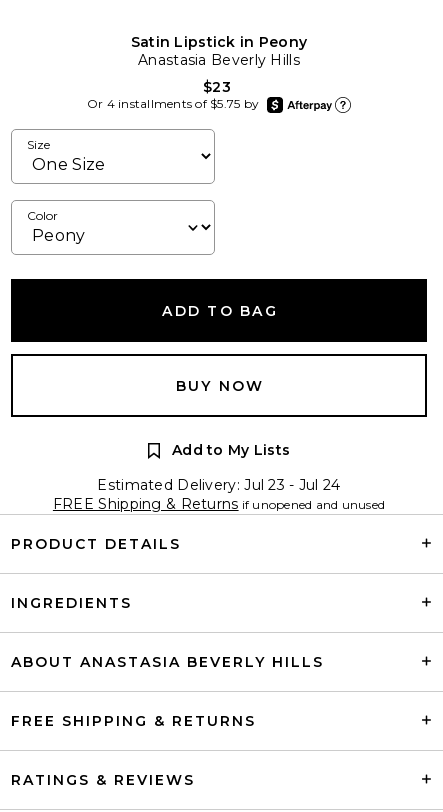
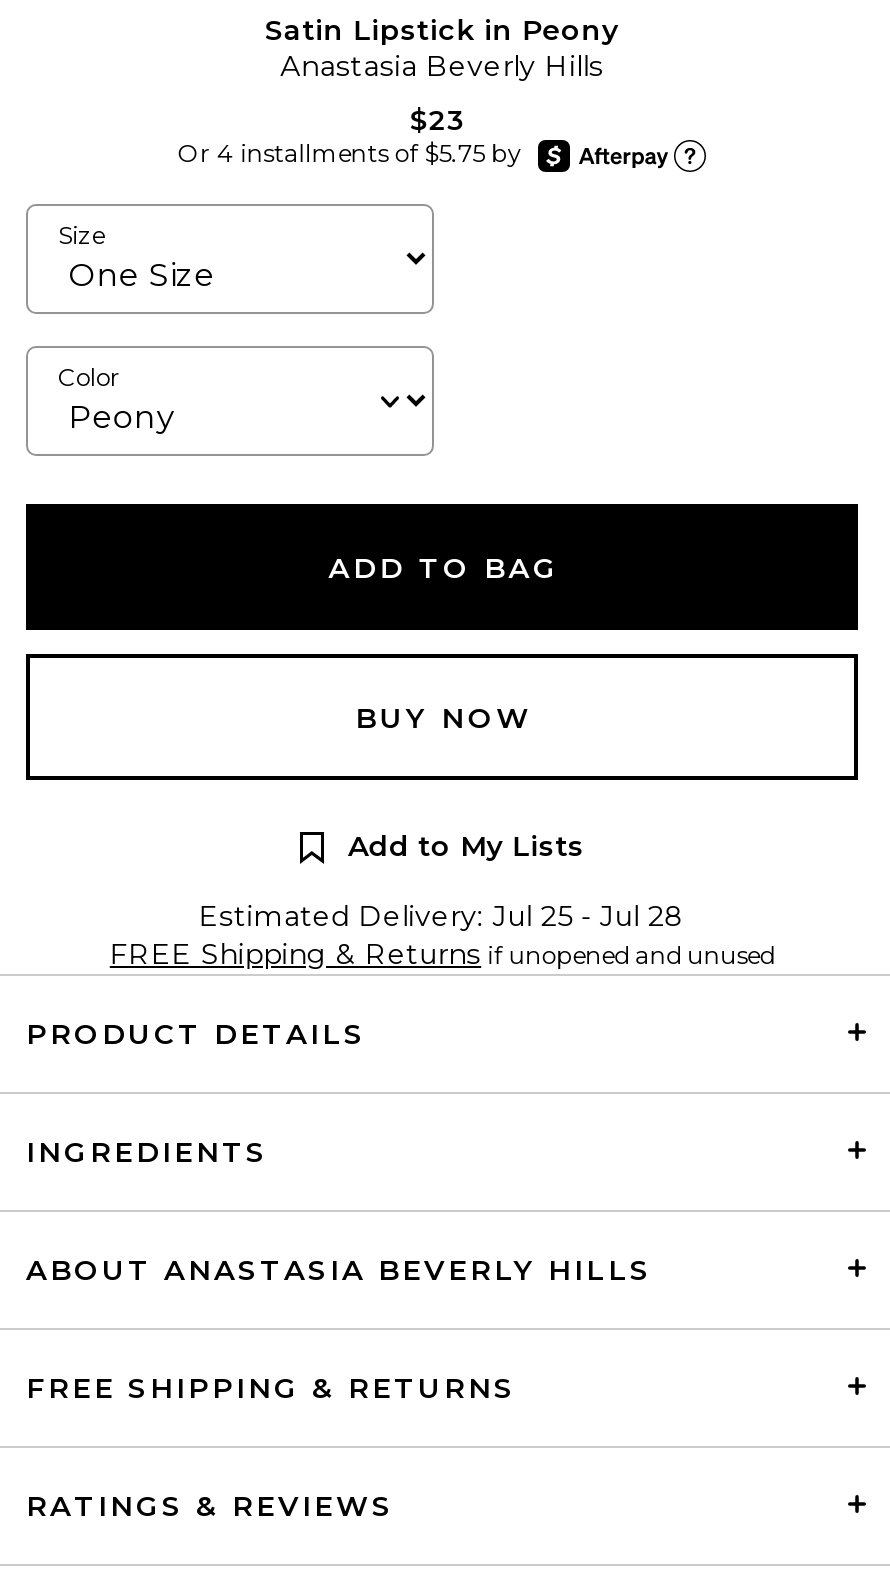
[97,476,341,494] Estimated Delivery: Jul 23 - Jul 24 -> [199,897,685,933] Estimated Delivery: Jul 25 - Jul 28

